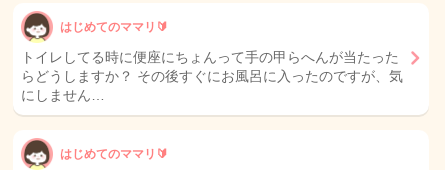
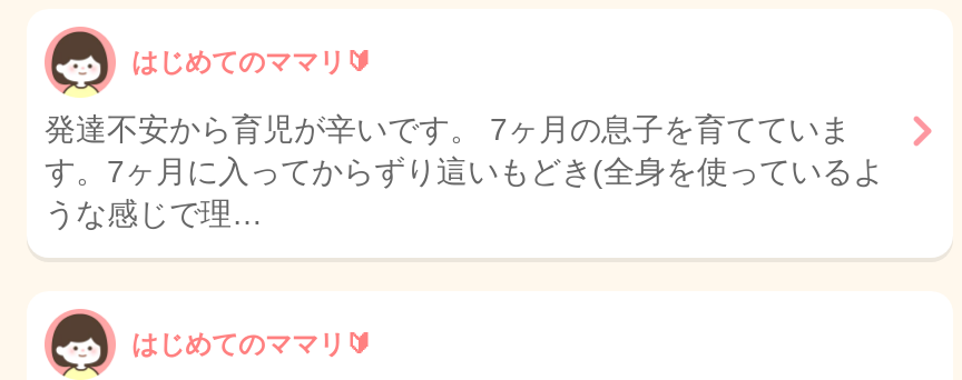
[21,49,403,103] トイレしてる時に便座にちょんって手の甲らへんが当たった | らどうしますか？ その後すぐにお風呂に入ったのですが、気 | にしません… -> [45,112,884,232] 発達不安から育児が辛いです。 7ヶ月の息子を育てていま | す。7ヶ月に入ってからずり這いもどき(全身を使っているよ | うな感じで理…

